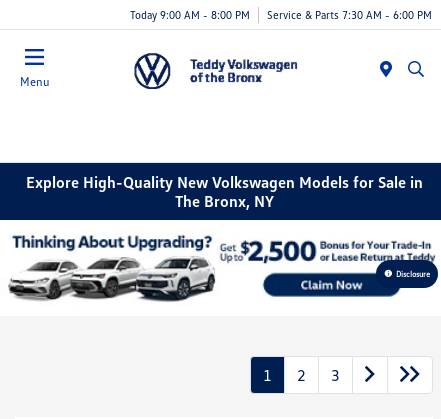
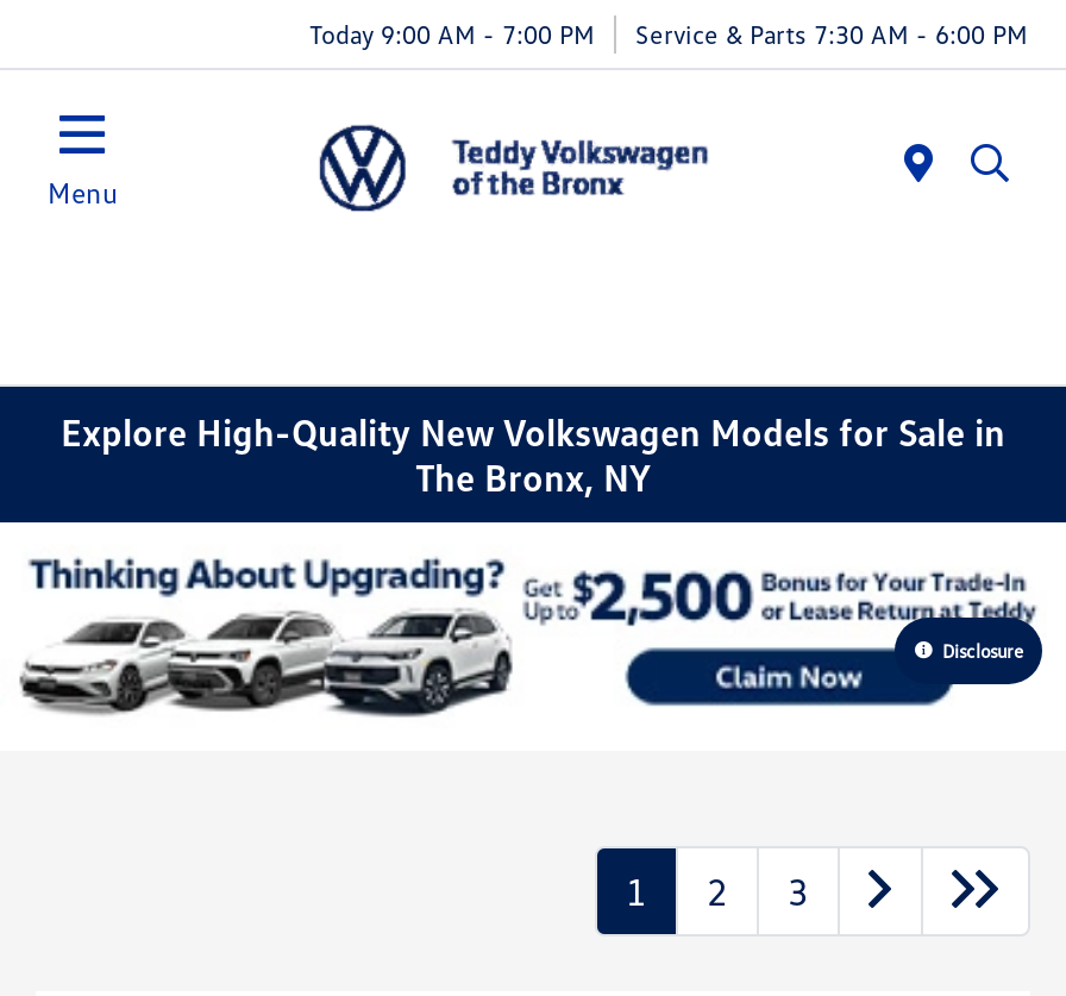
[130,7,432,20] Today 9:00 AM - 8:00 PM Service & Parts 7:30 AM - 6:00 PM -> [309,17,1028,48] Today 9:00 AM - 7:00 PM Service & Parts 7:30 AM - 6:00 PM

